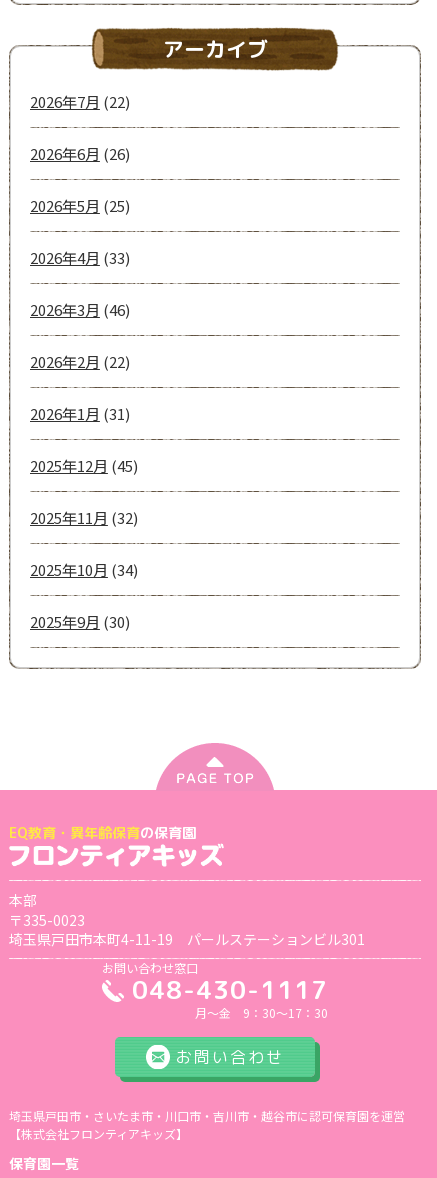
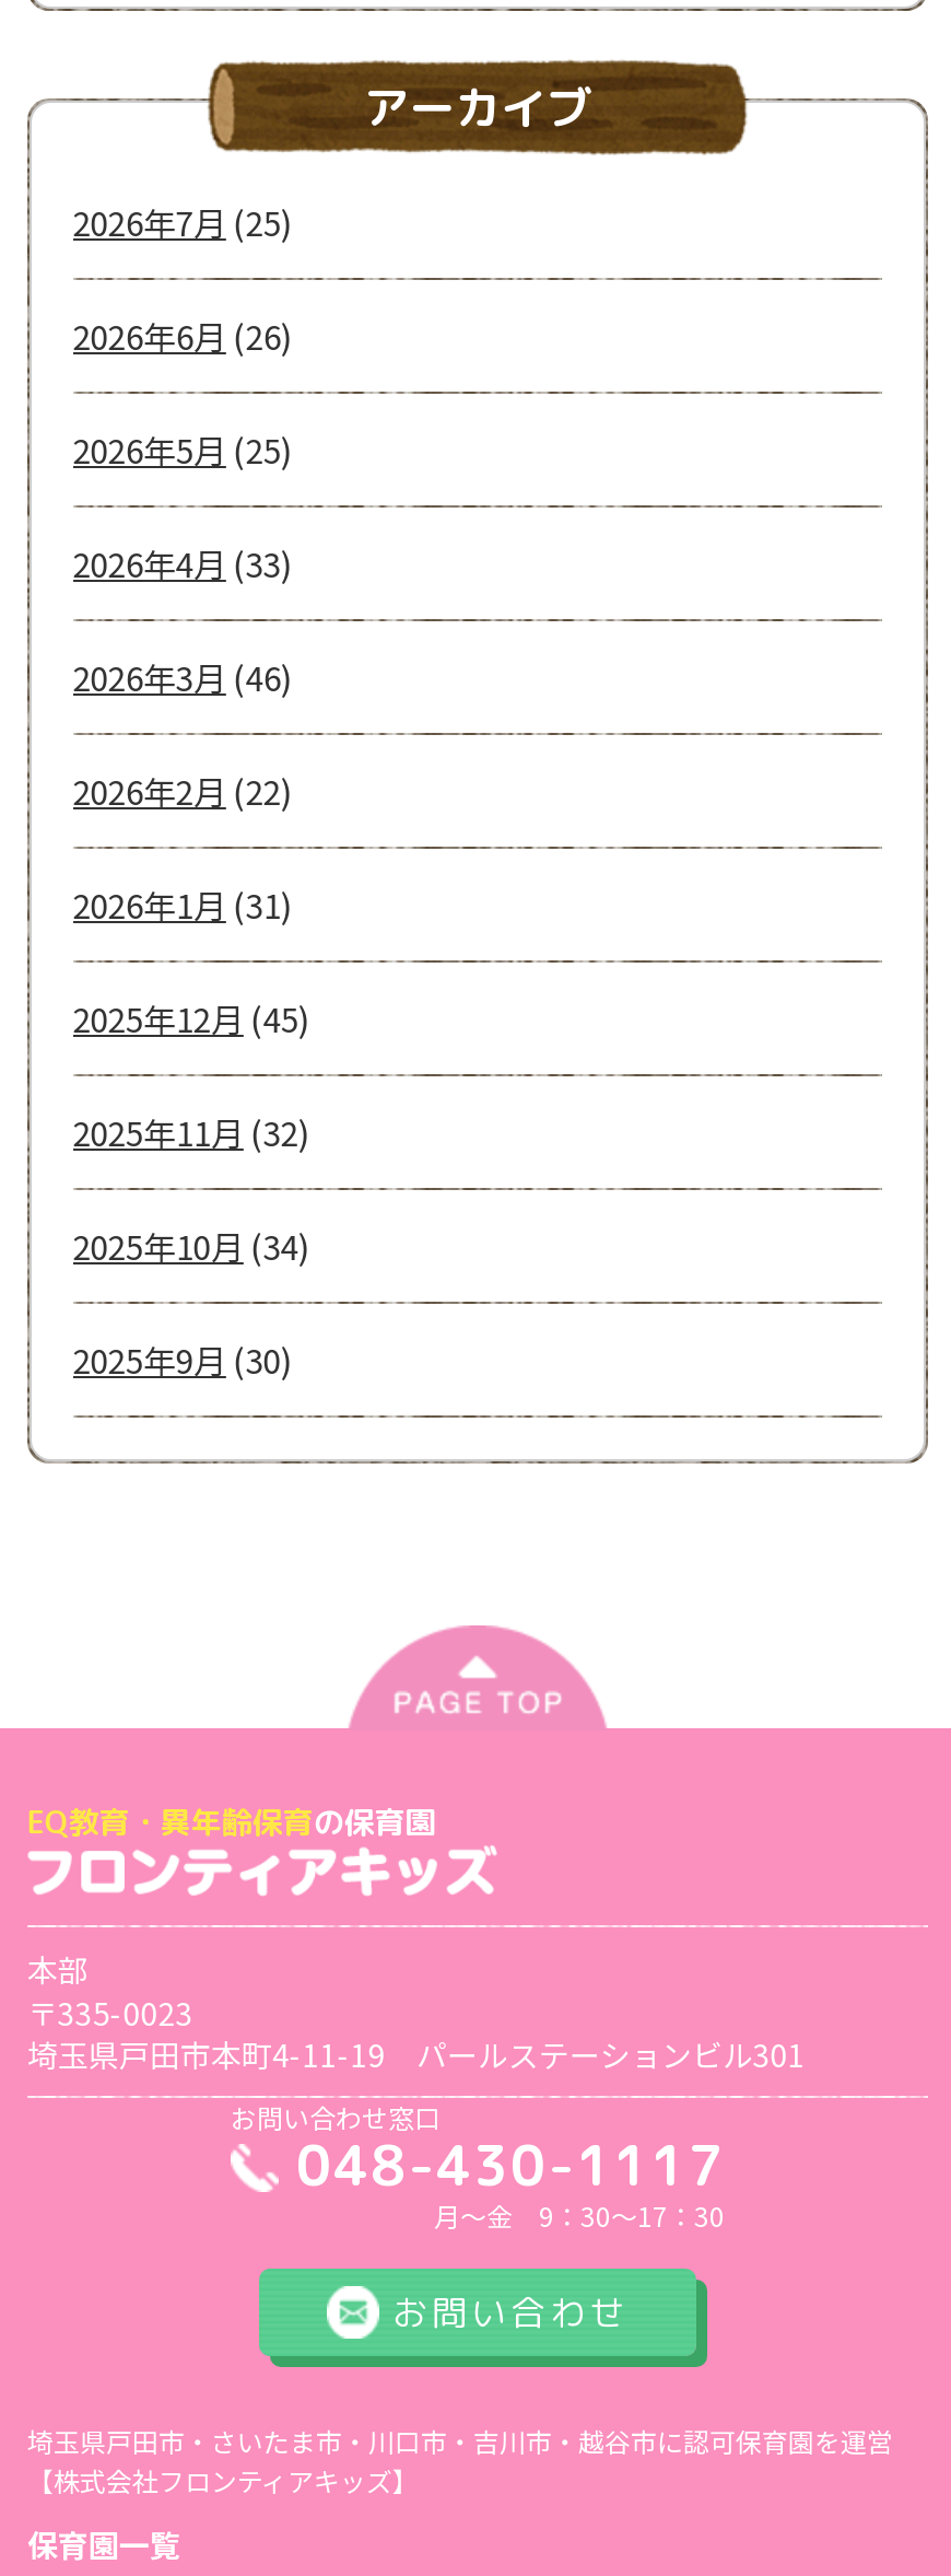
[30,91,130,112] 2026年7月(22) -> [73,199,292,245] 2026年7月(25)

